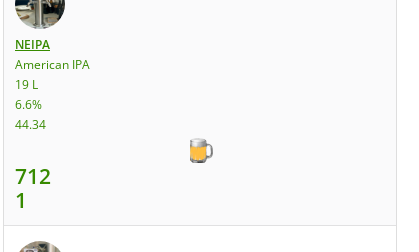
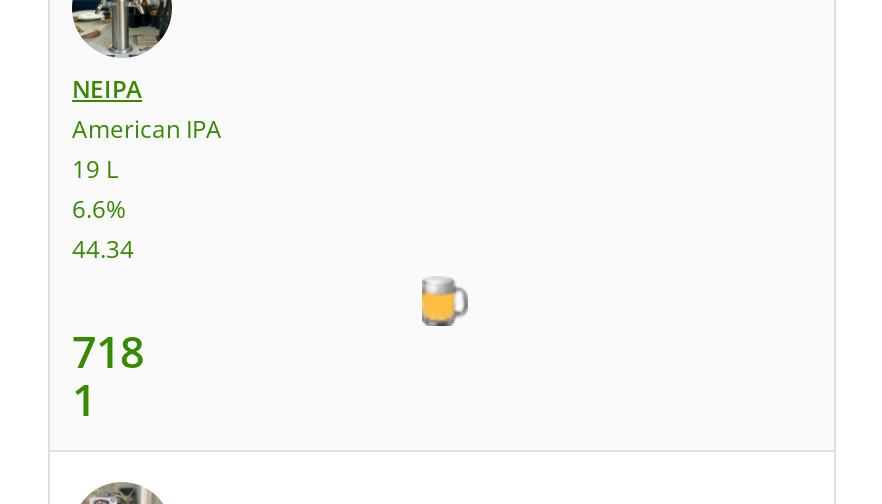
[15,161,51,190] 712 -> [72,322,144,380] 718

